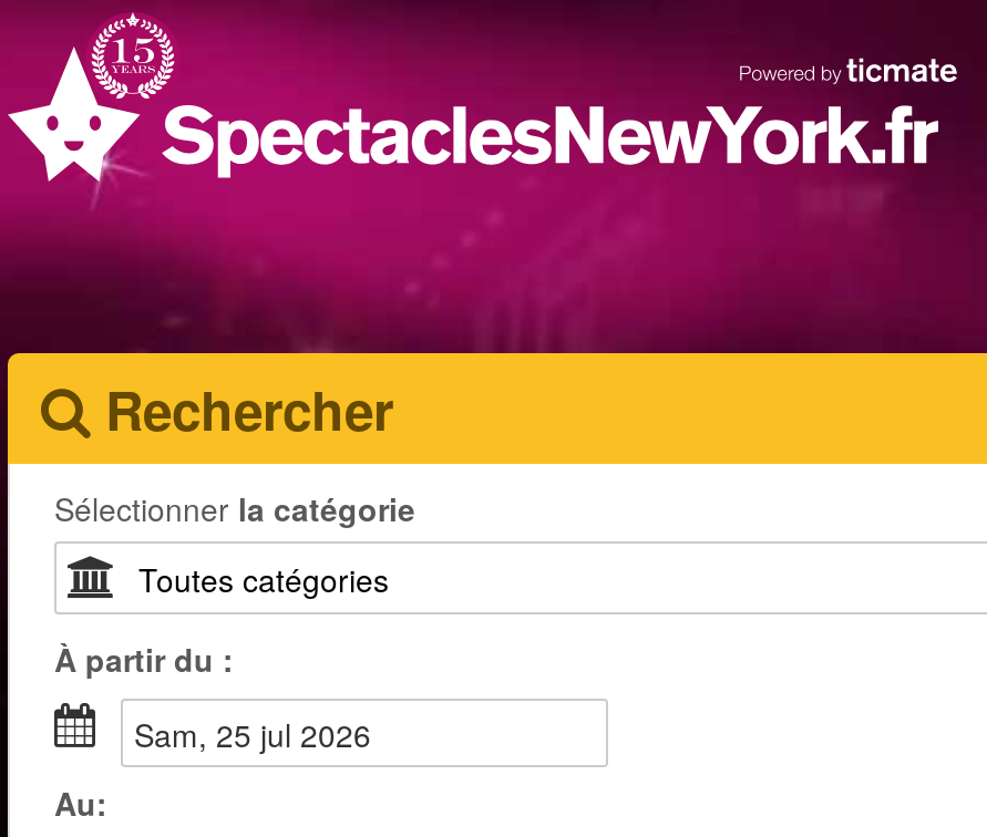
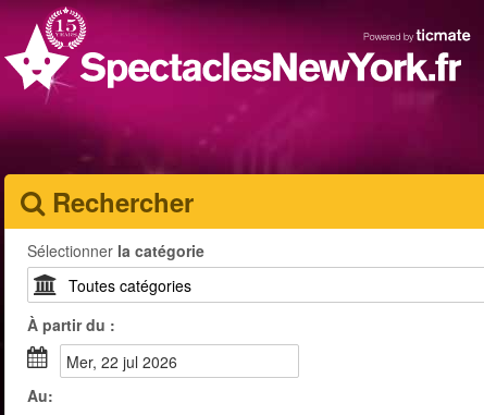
[154,712,371,756] sam, 25 jul 2026 -> [79,351,177,373] mer, 22 jul 2026

